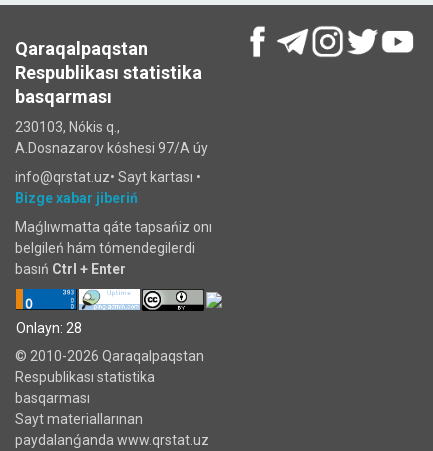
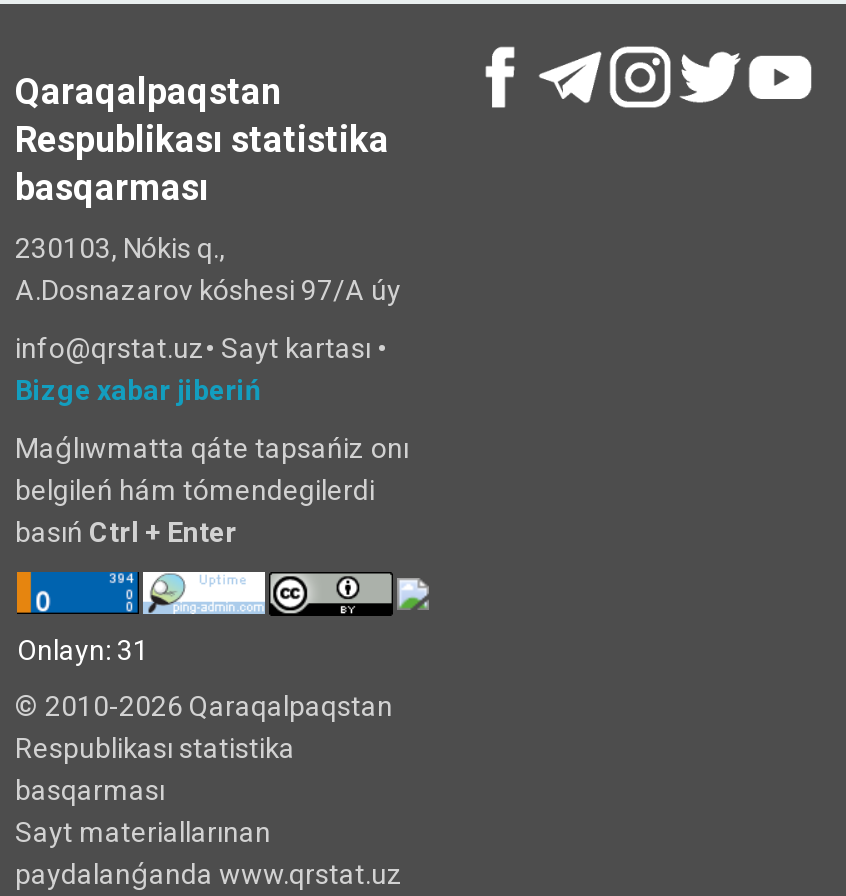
[16,320,82,336] Onlayn: 28 -> [17,634,149,666] Onlayn: 31

